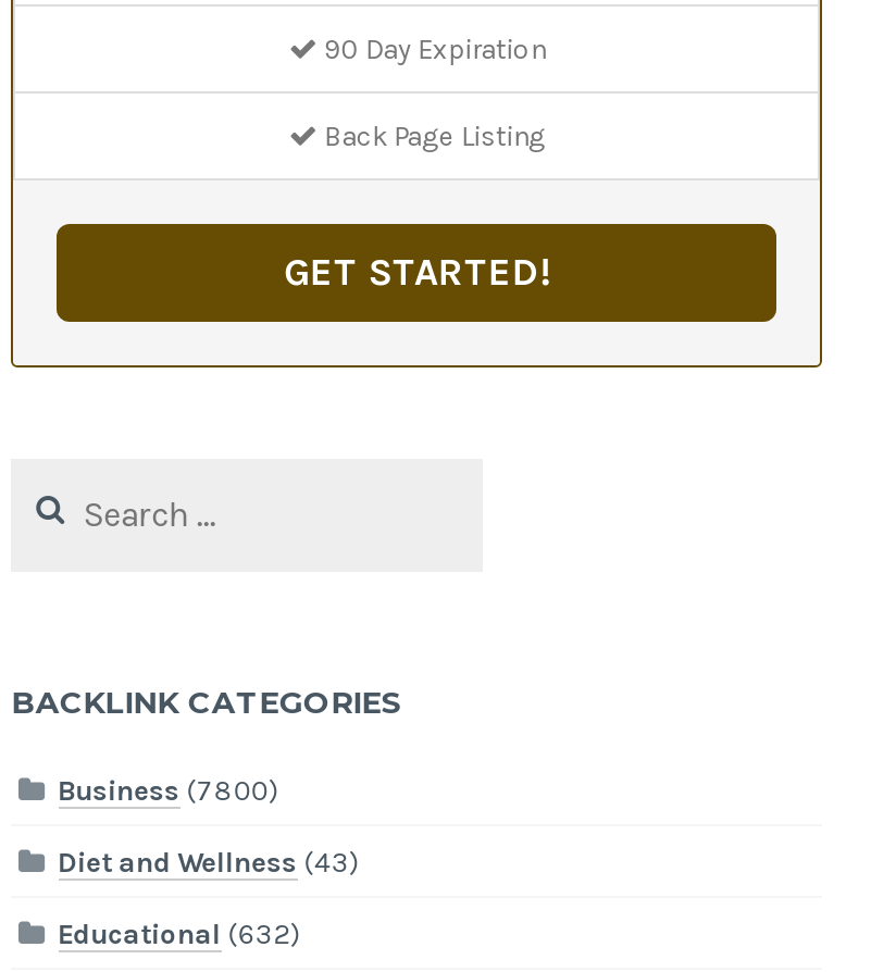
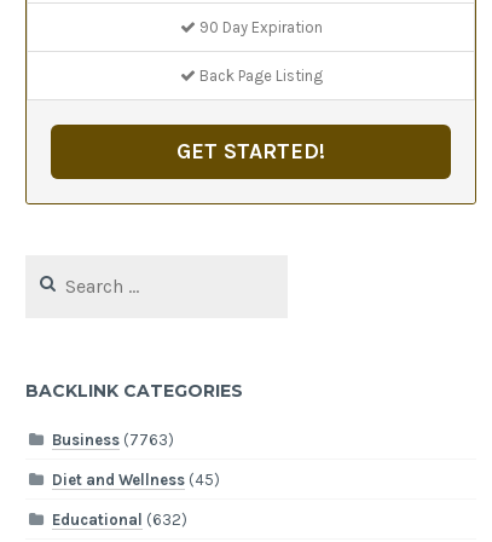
[58,773,280,806] Business (7800) -> [51,430,174,448] Business (7763)
[58,845,360,878] Diet and Wellness (43) -> [51,470,220,488] Diet and Wellness (45)

